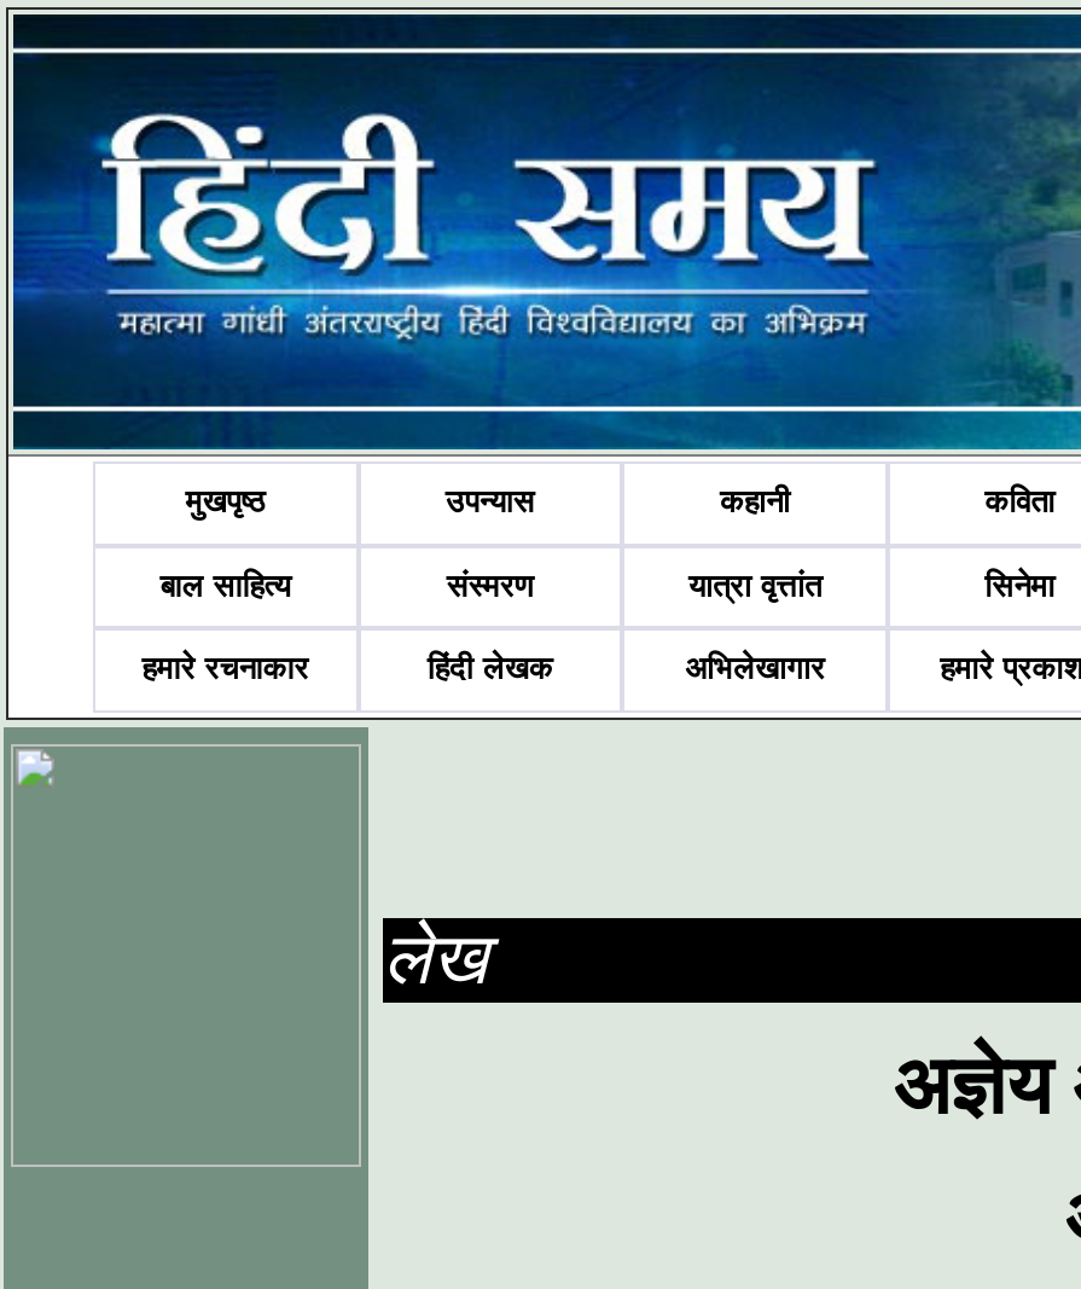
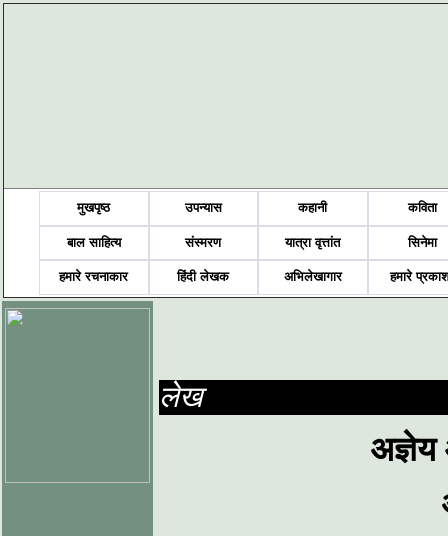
[11,12,1074,452] [image] -> none

